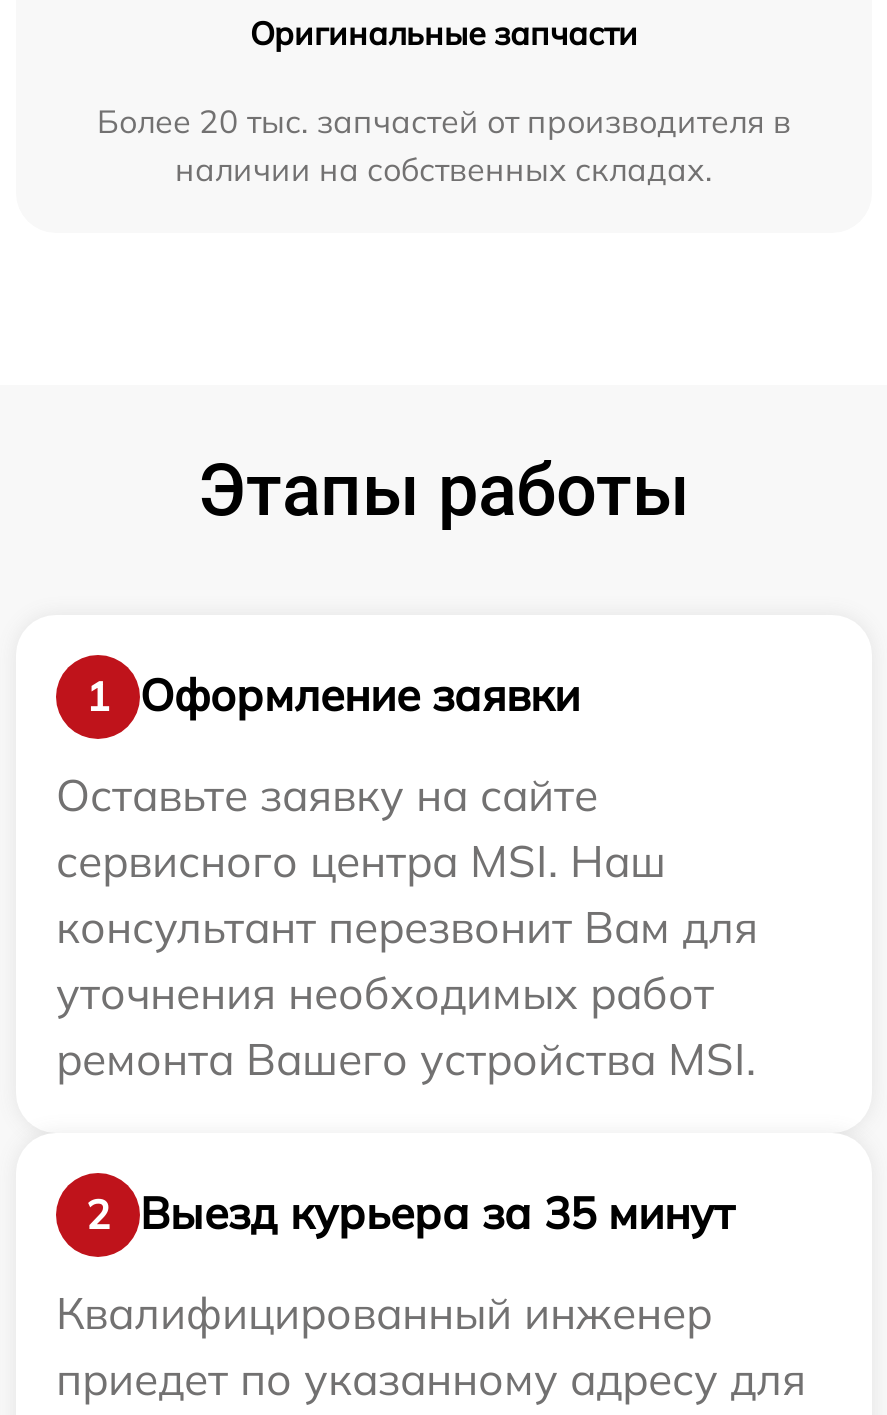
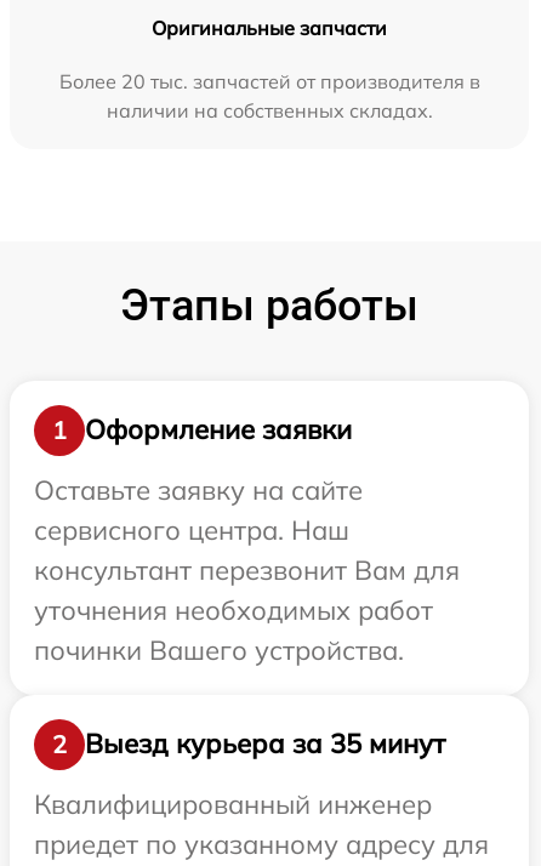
[56,833,666,889] сервисного центра MSI. Наш -> [34,513,349,547] сервисного центра. Наш
[56,1031,756,1087] ремонта Вашего устройства MSI. -> [34,633,404,667] починки Вашего устройства.

